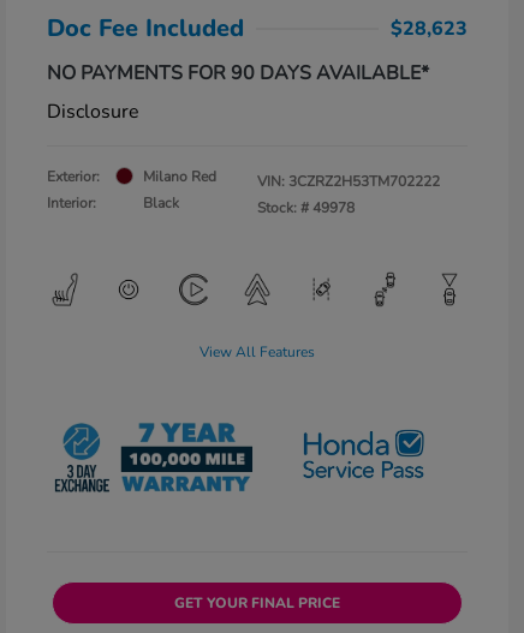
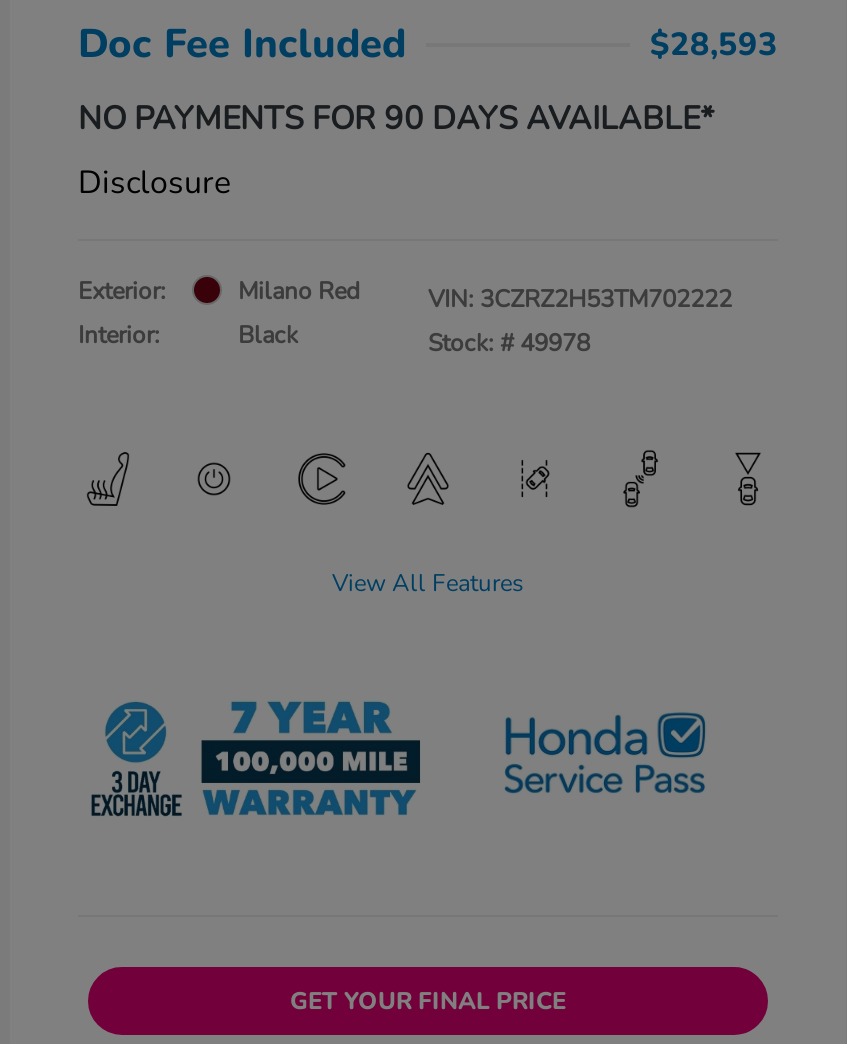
[391,16,468,42] $28,623 -> [650,23,778,67] $28,593

